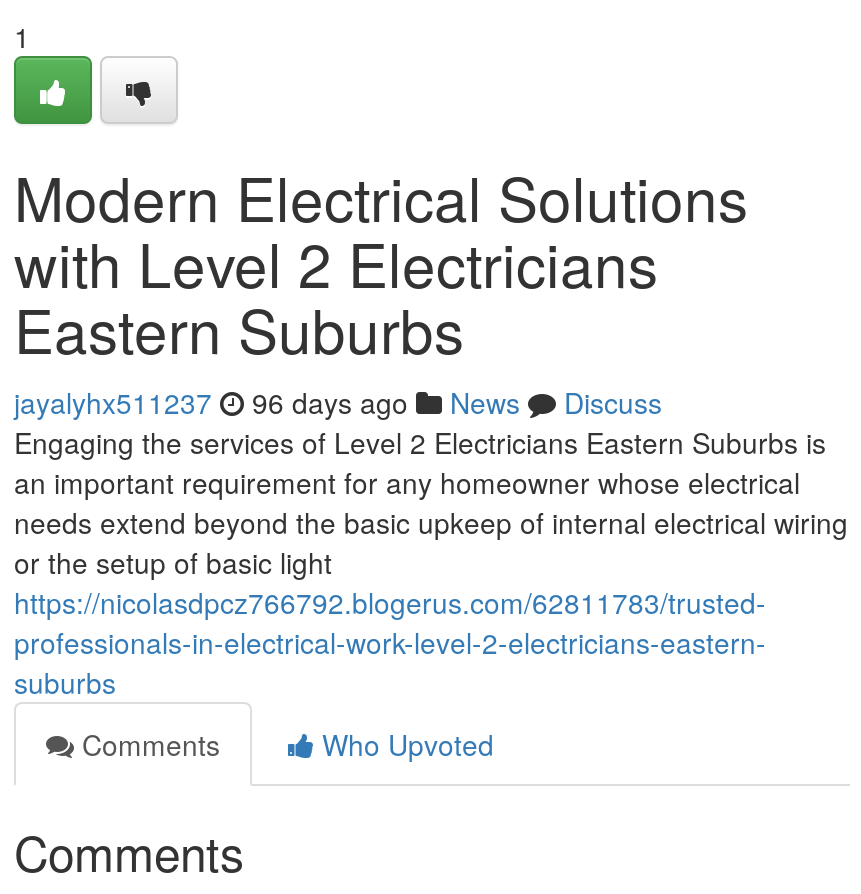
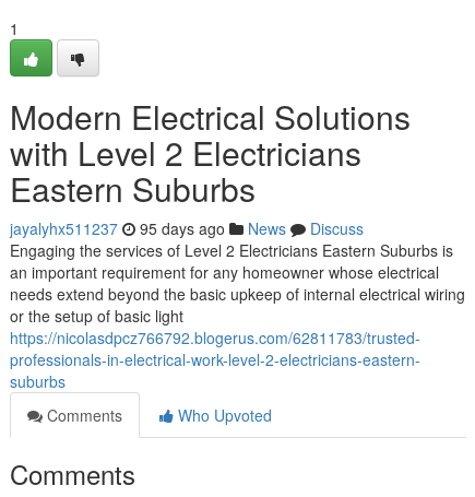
[14,382,662,422] jayalyhx511237 96 days ago News Discuss -> [10,217,364,239] jayalyhx511237 95 days ago News Discuss

